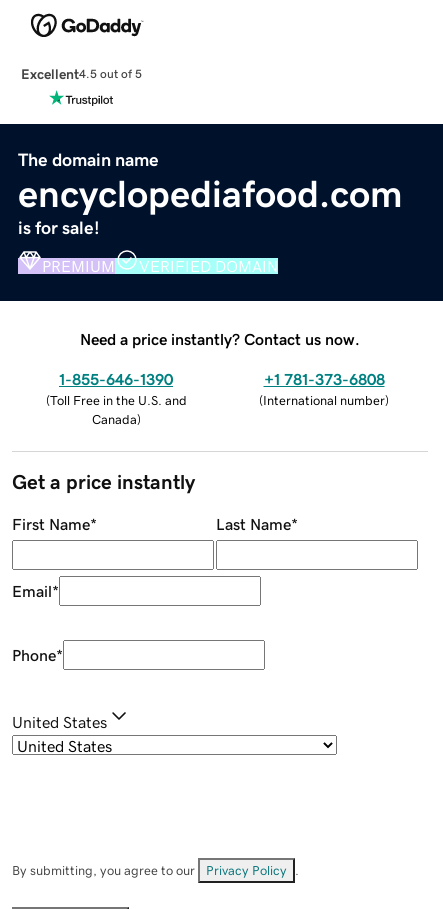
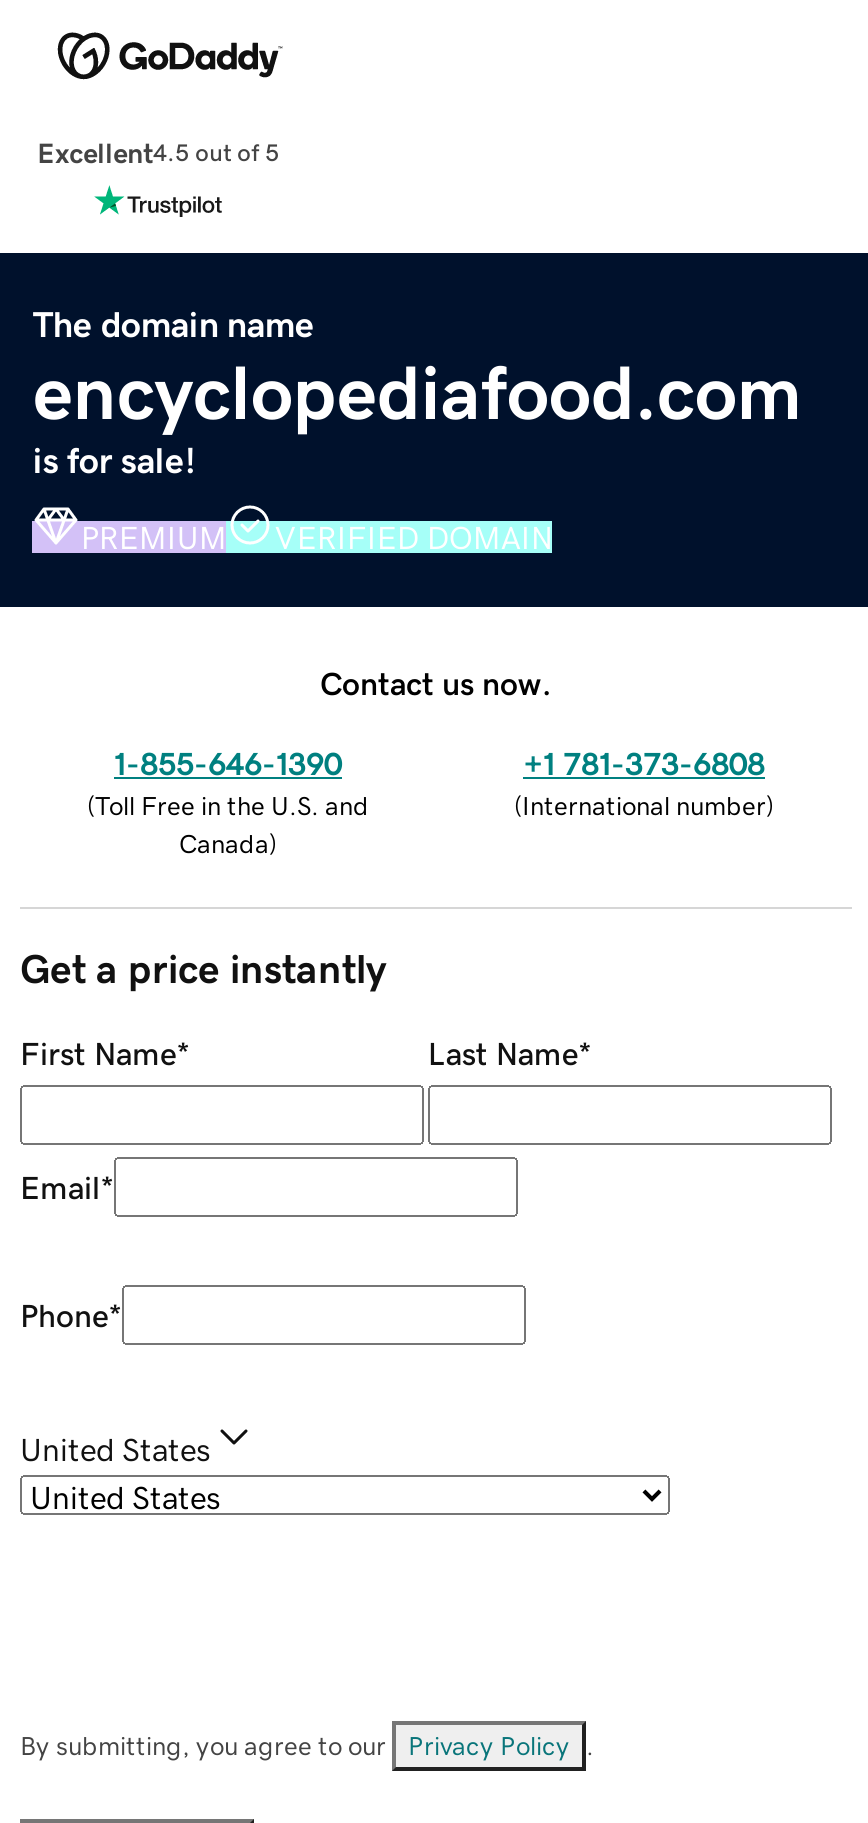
[80,331,360,347] Need a price instantly? Contact us now. -> [320,666,552,698] Contact us now.

